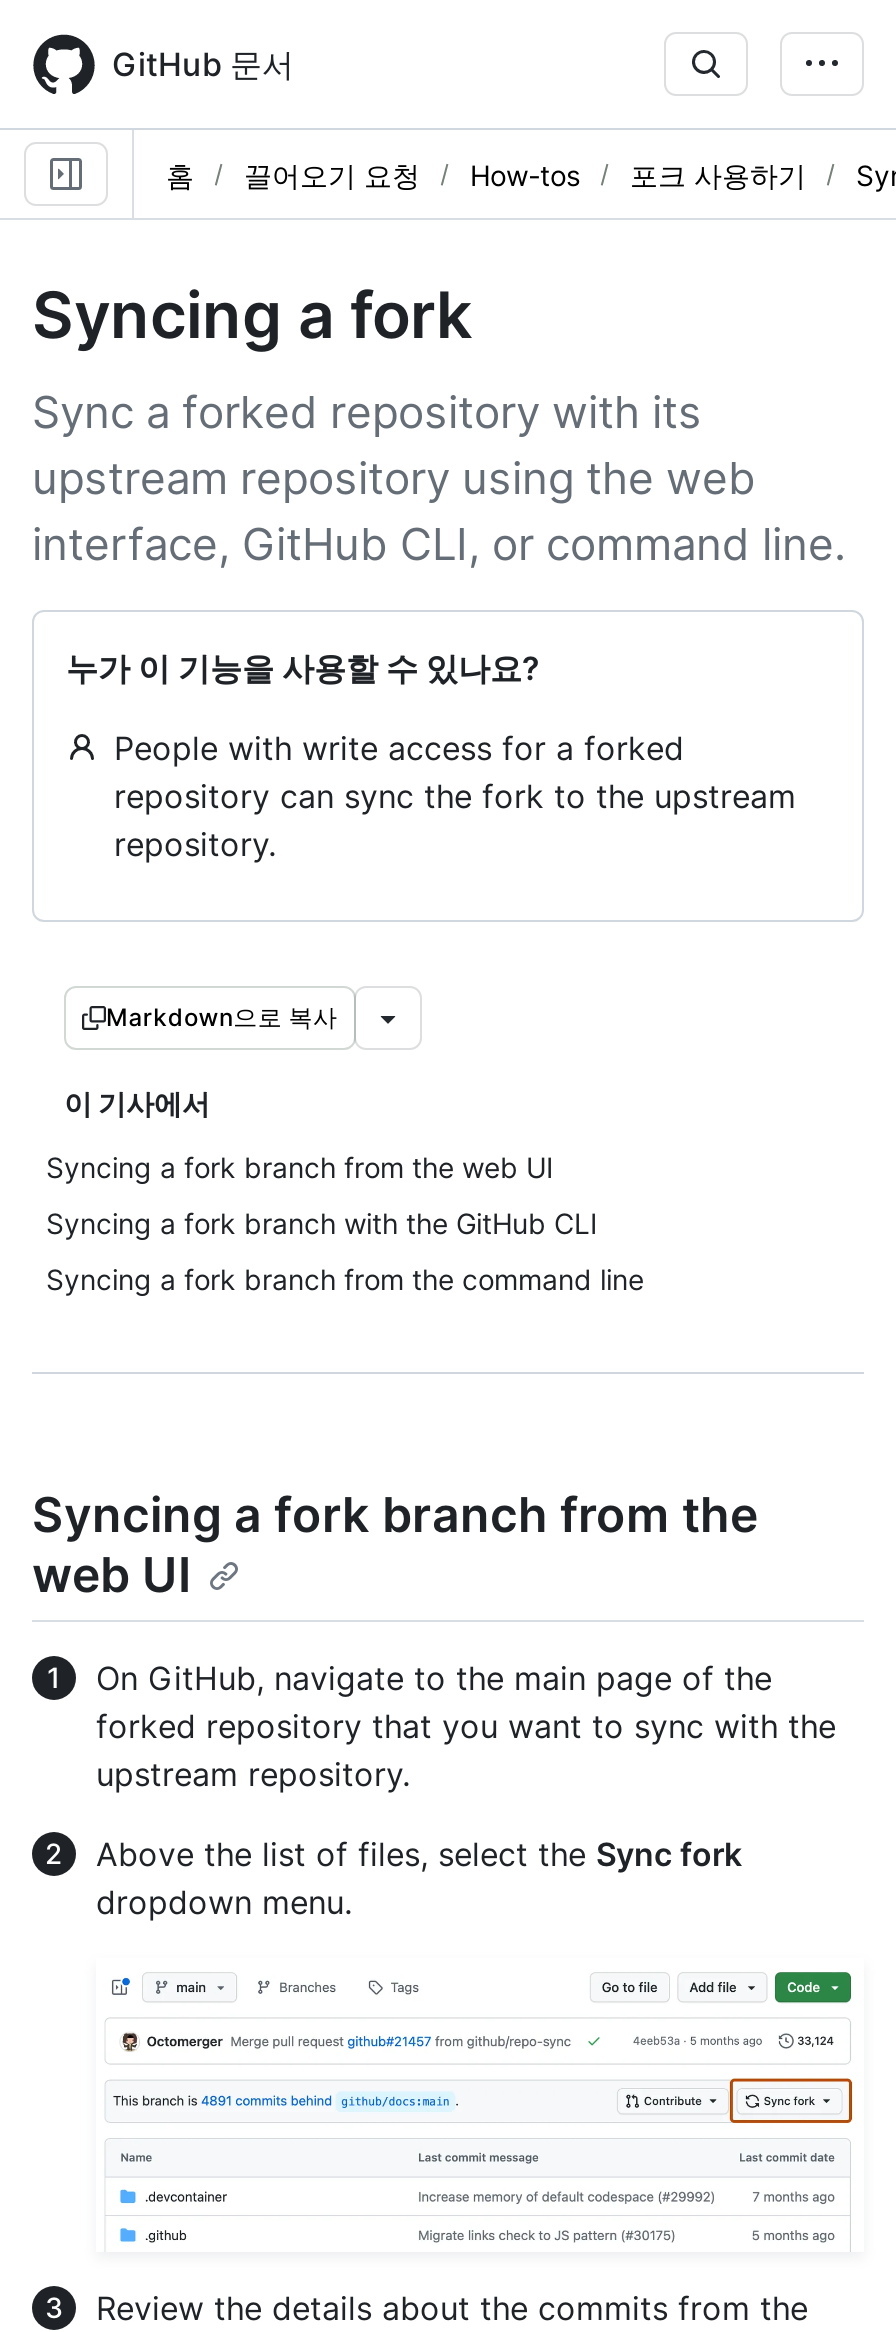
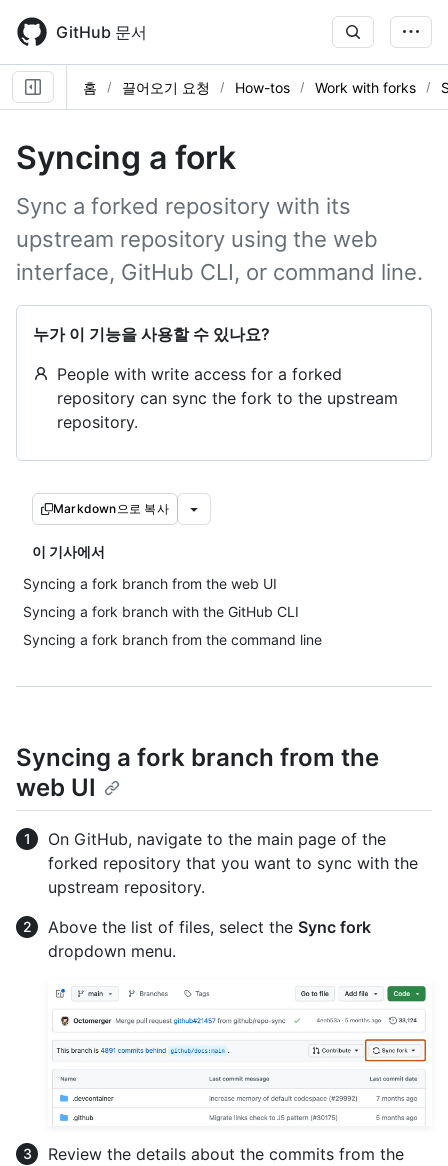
[630,157,806,191] 포크 사용하기 -> [315,78,416,95] Work with forks

